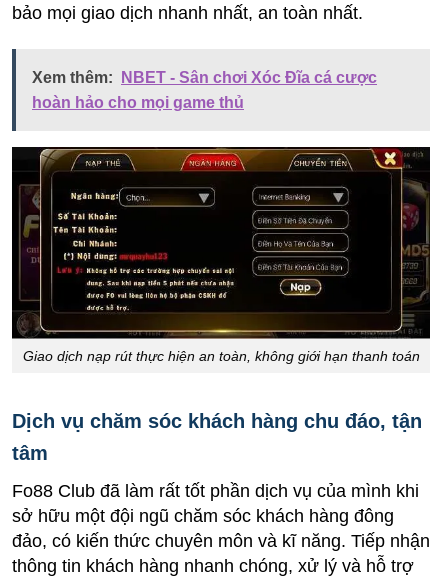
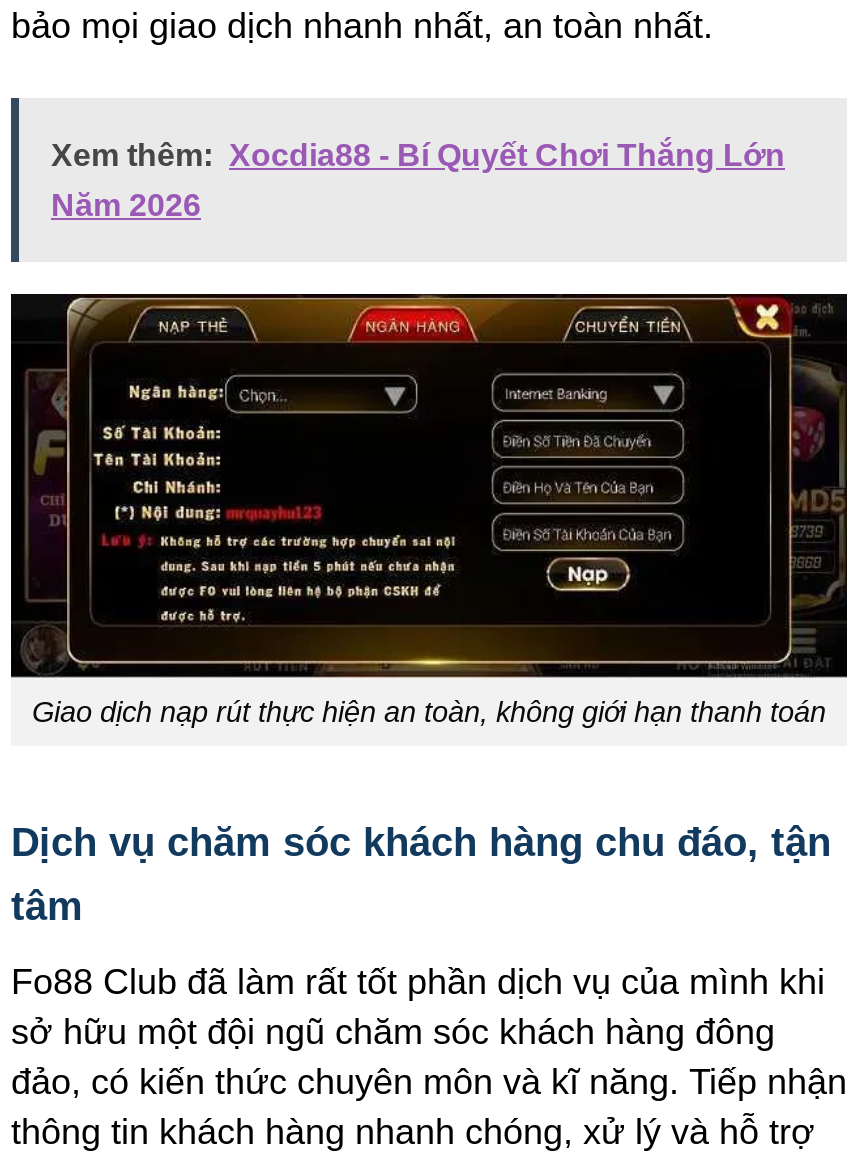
[32,69,377,86] Xem thêm: NBET - Sân chơi Xóc Đĩa cá cược -> [51,139,785,173] Xem thêm: Xocdia88 - Bí Quyết Chơi Thắng Lớn
[32,94,244,111] hoàn hảo cho mọi game thủ -> [51,189,201,223] Năm 2026

